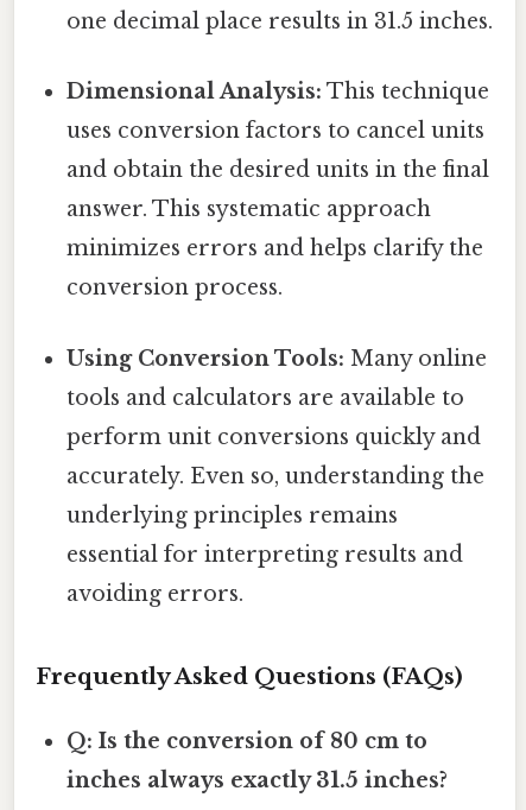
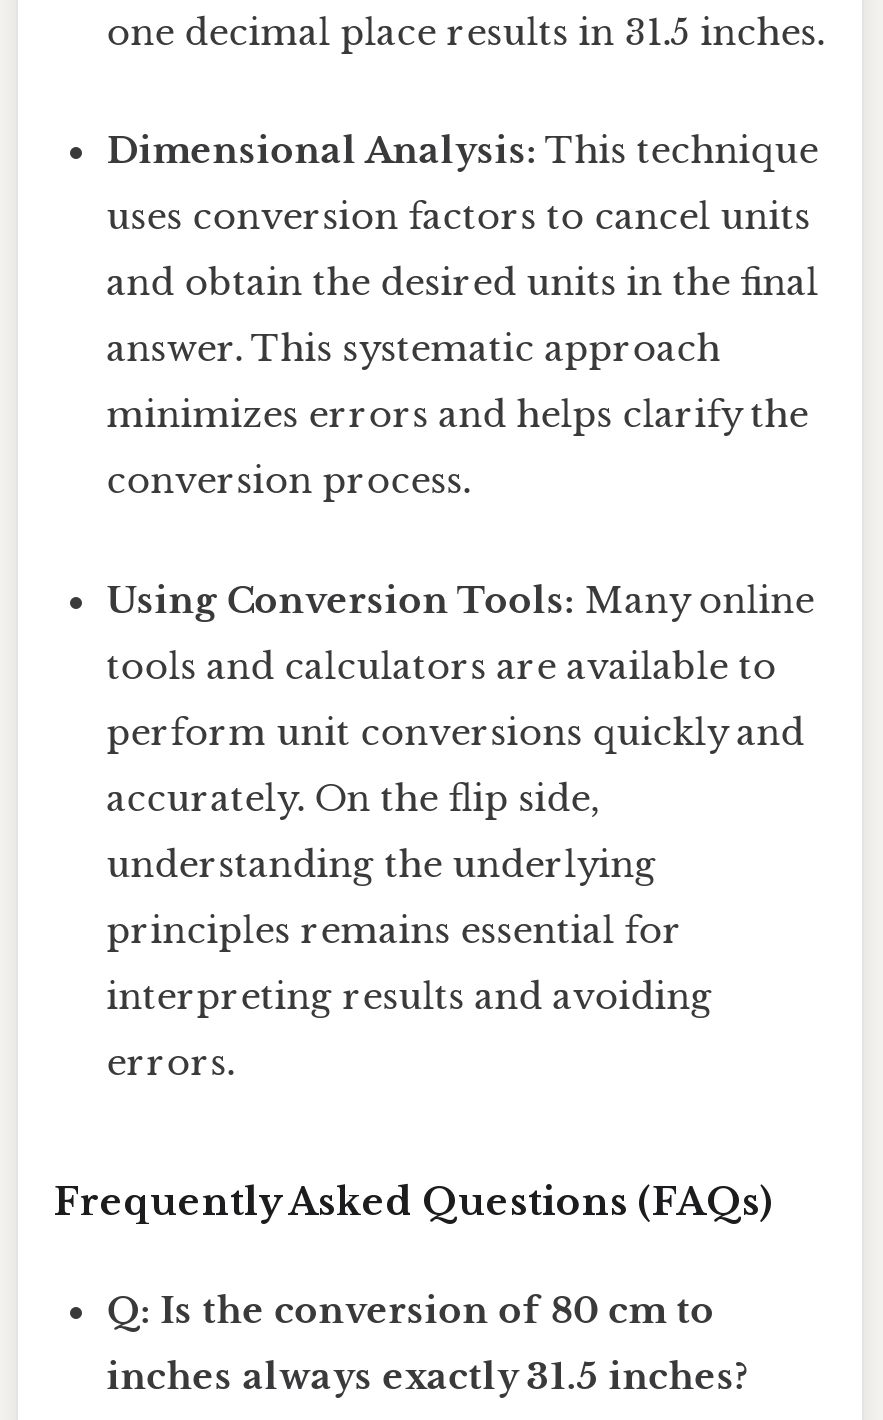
[67,463,485,606] accurately. Even so, understanding the | underlying principles remains | essential for interpreting results and | avoiding errors. -> [106,776,712,1084] accurately. On the flip side, | understanding the underlying | principles remains essential for | interpreting results and avoiding | errors.

